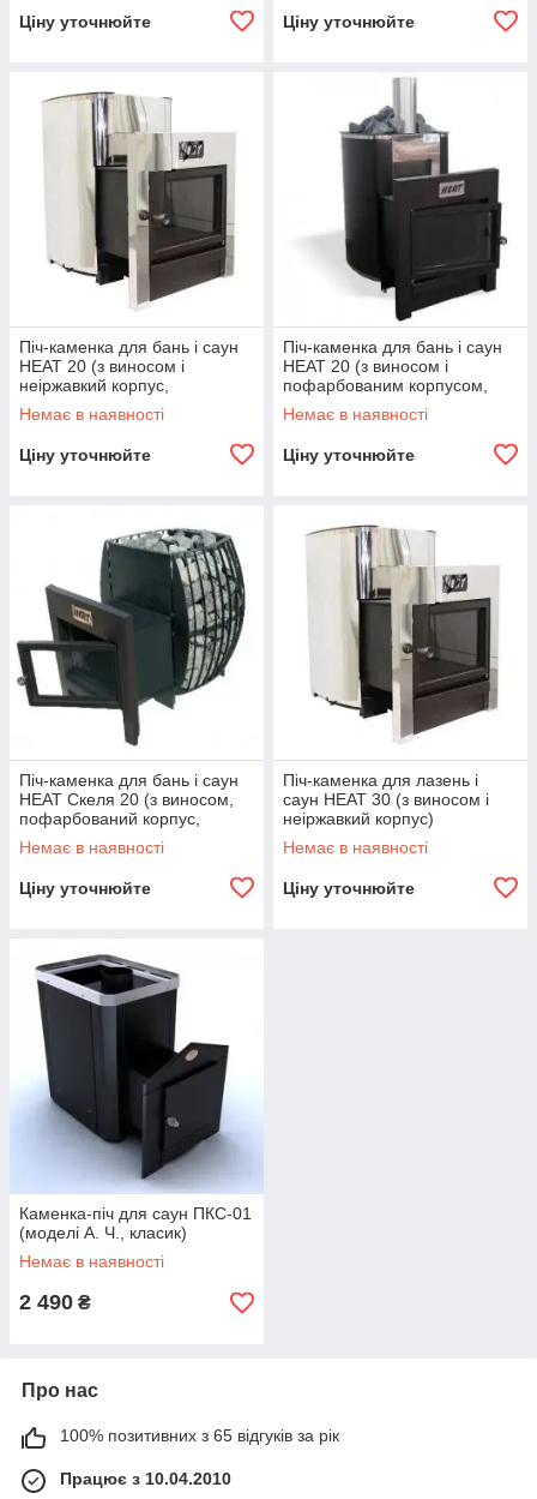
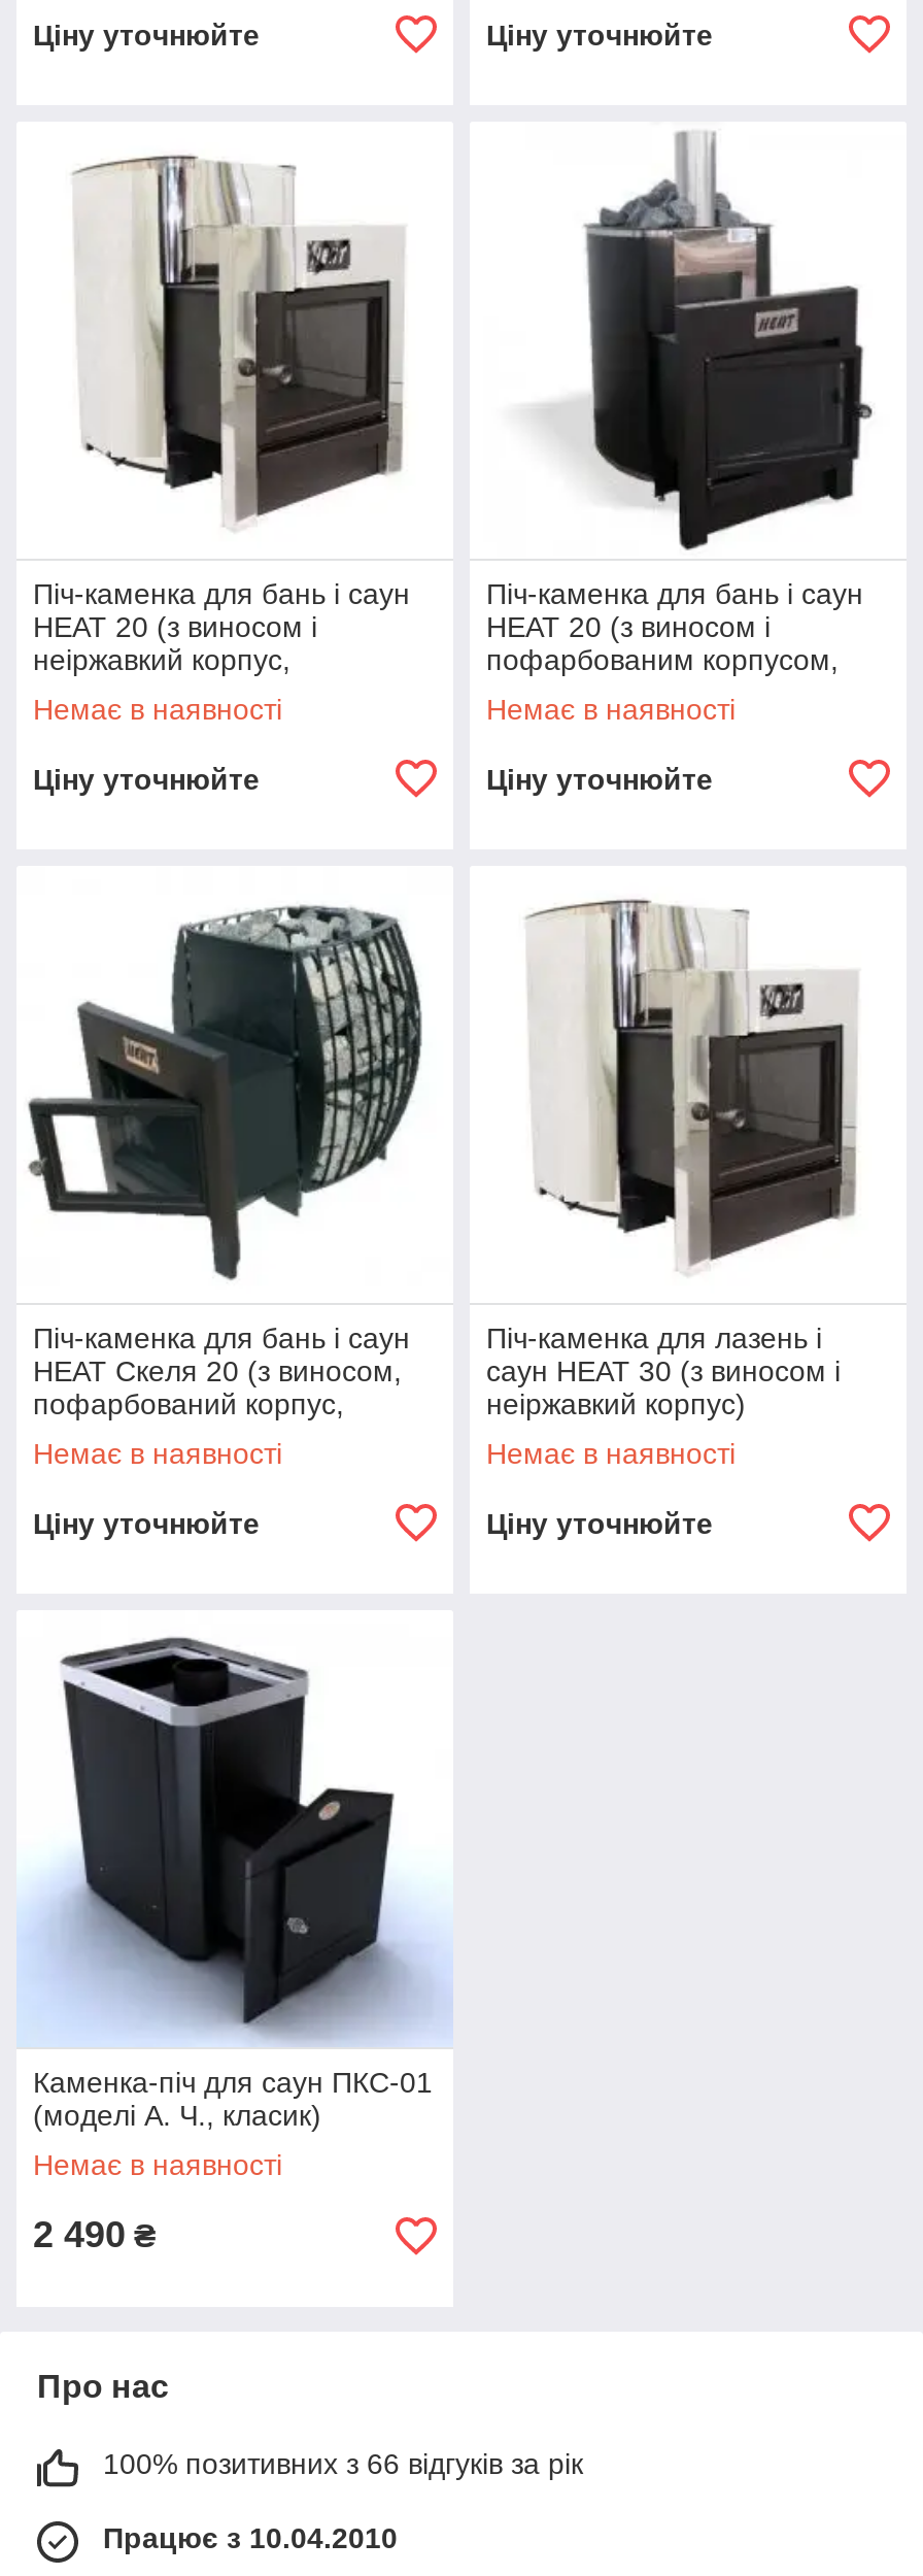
[60,1426,339,1445] 100% позитивних з 65 відгуків за рік -> [103,2447,583,2480] 100% позитивних з 66 відгуків за рік

